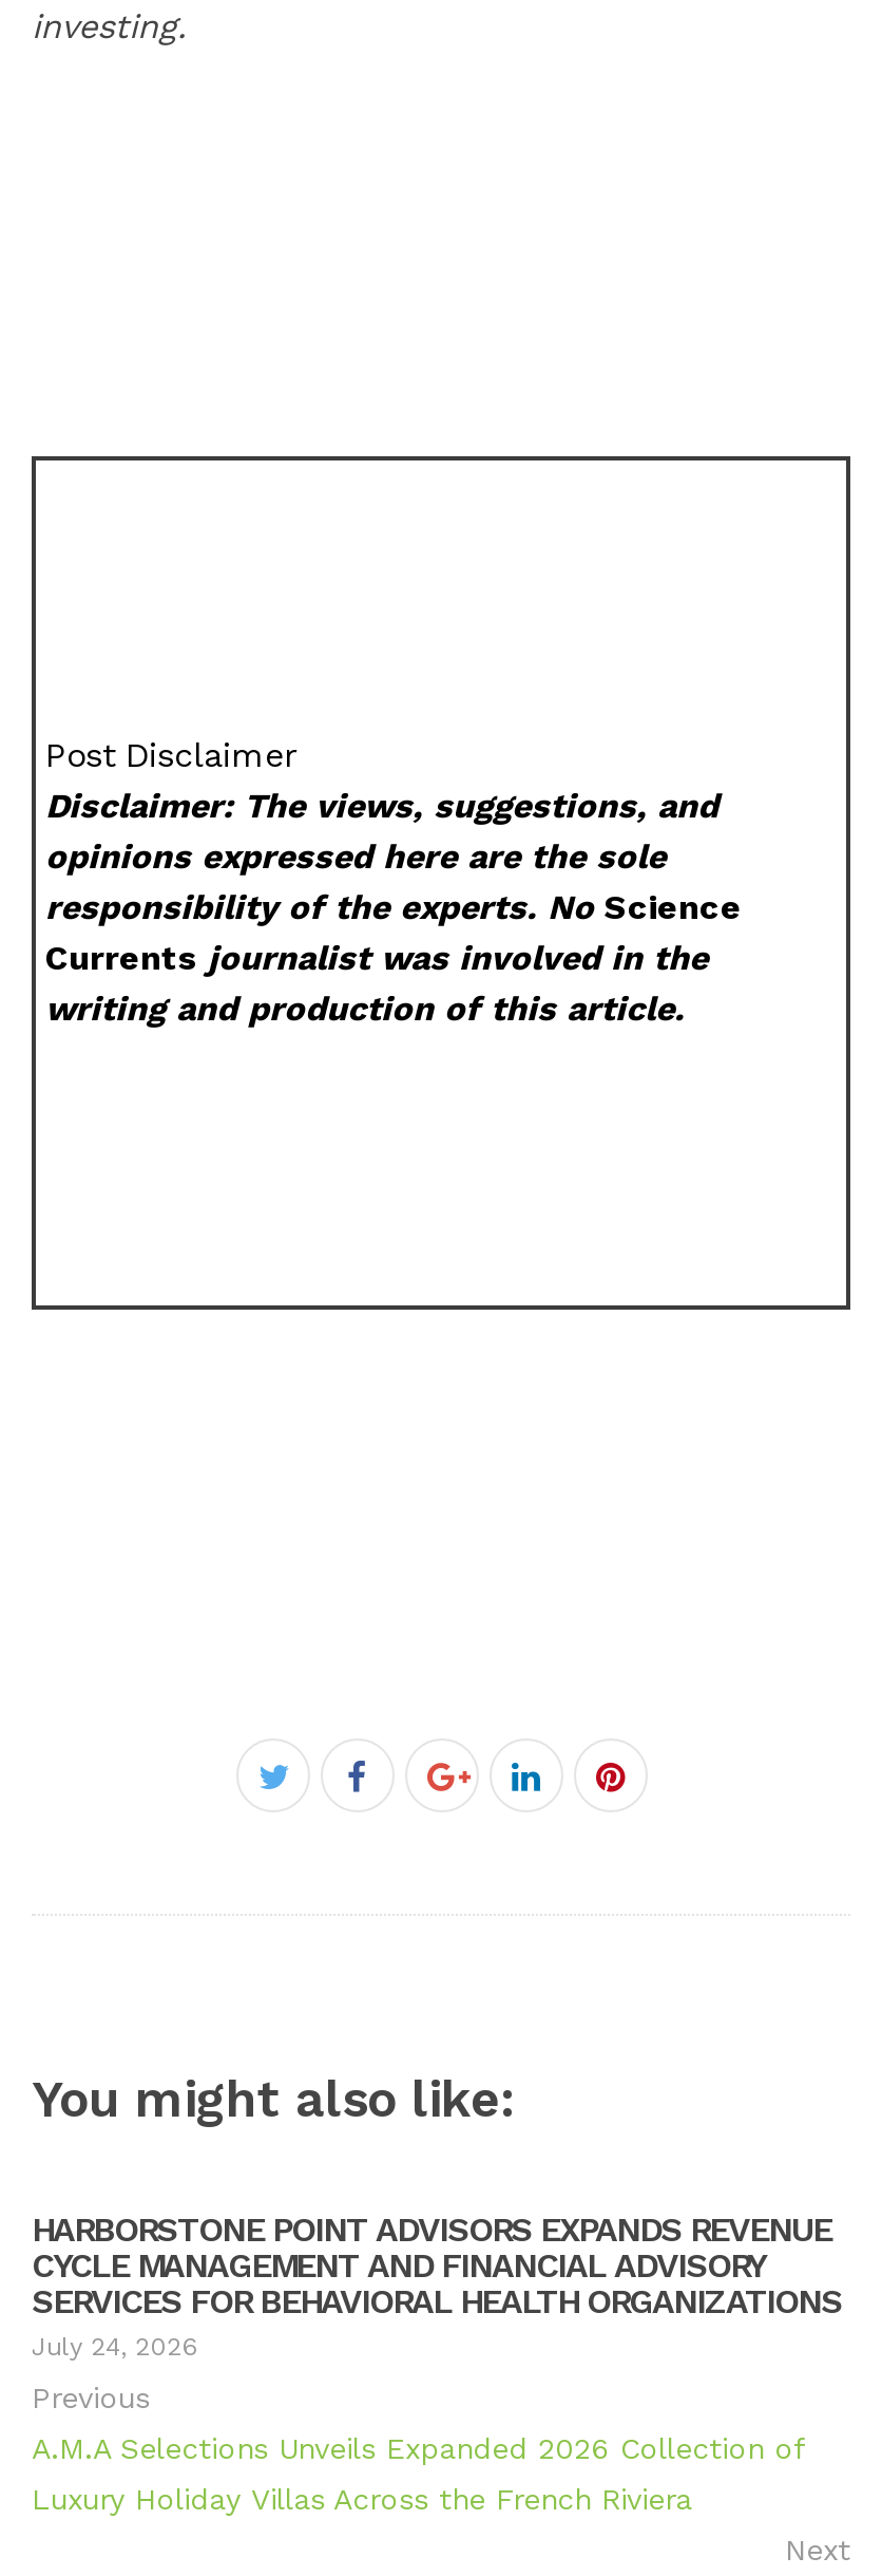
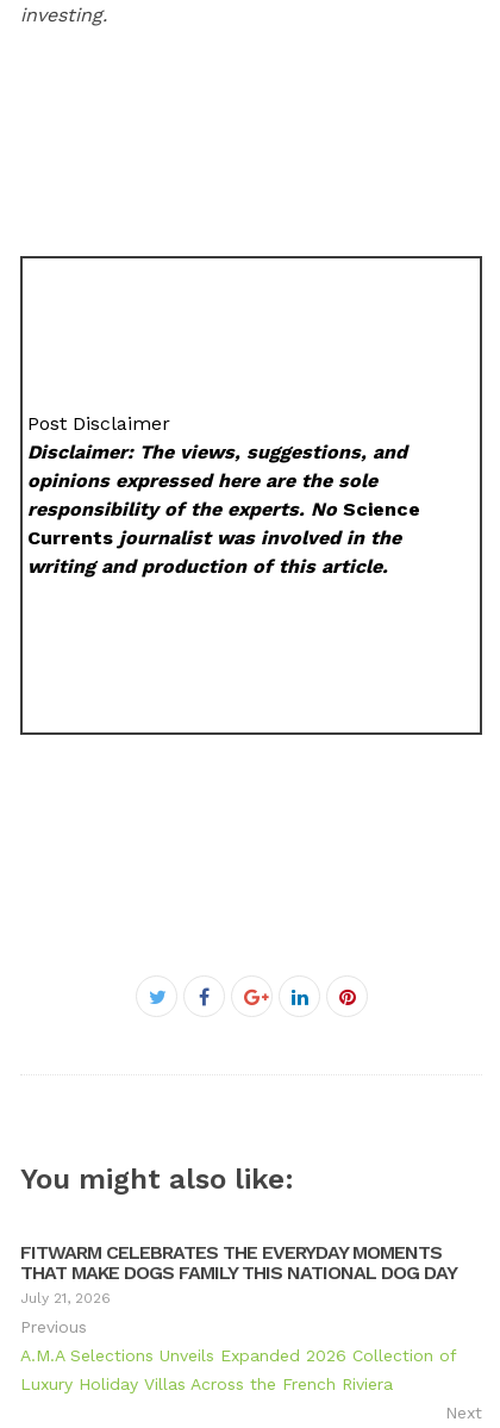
[32,2210,842,2362] HARBORSTONE POINT ADVISORS EXPANDS REVENUE | CYCLE MANAGEMENT AND FINANCIAL ADVISORY | SERVICES FOR BEHAVIORAL HEALTH ORGANIZATIONS | July 24, 2026 -> [20,1241,457,1307] FITWARM CELEBRATES THE EVERYDAY MOMENTS | THAT MAKE DOGS FAMILY THIS NATIONAL DOG DAY | July 21, 2026

